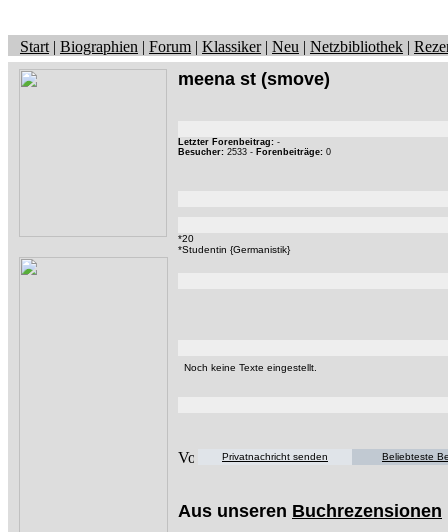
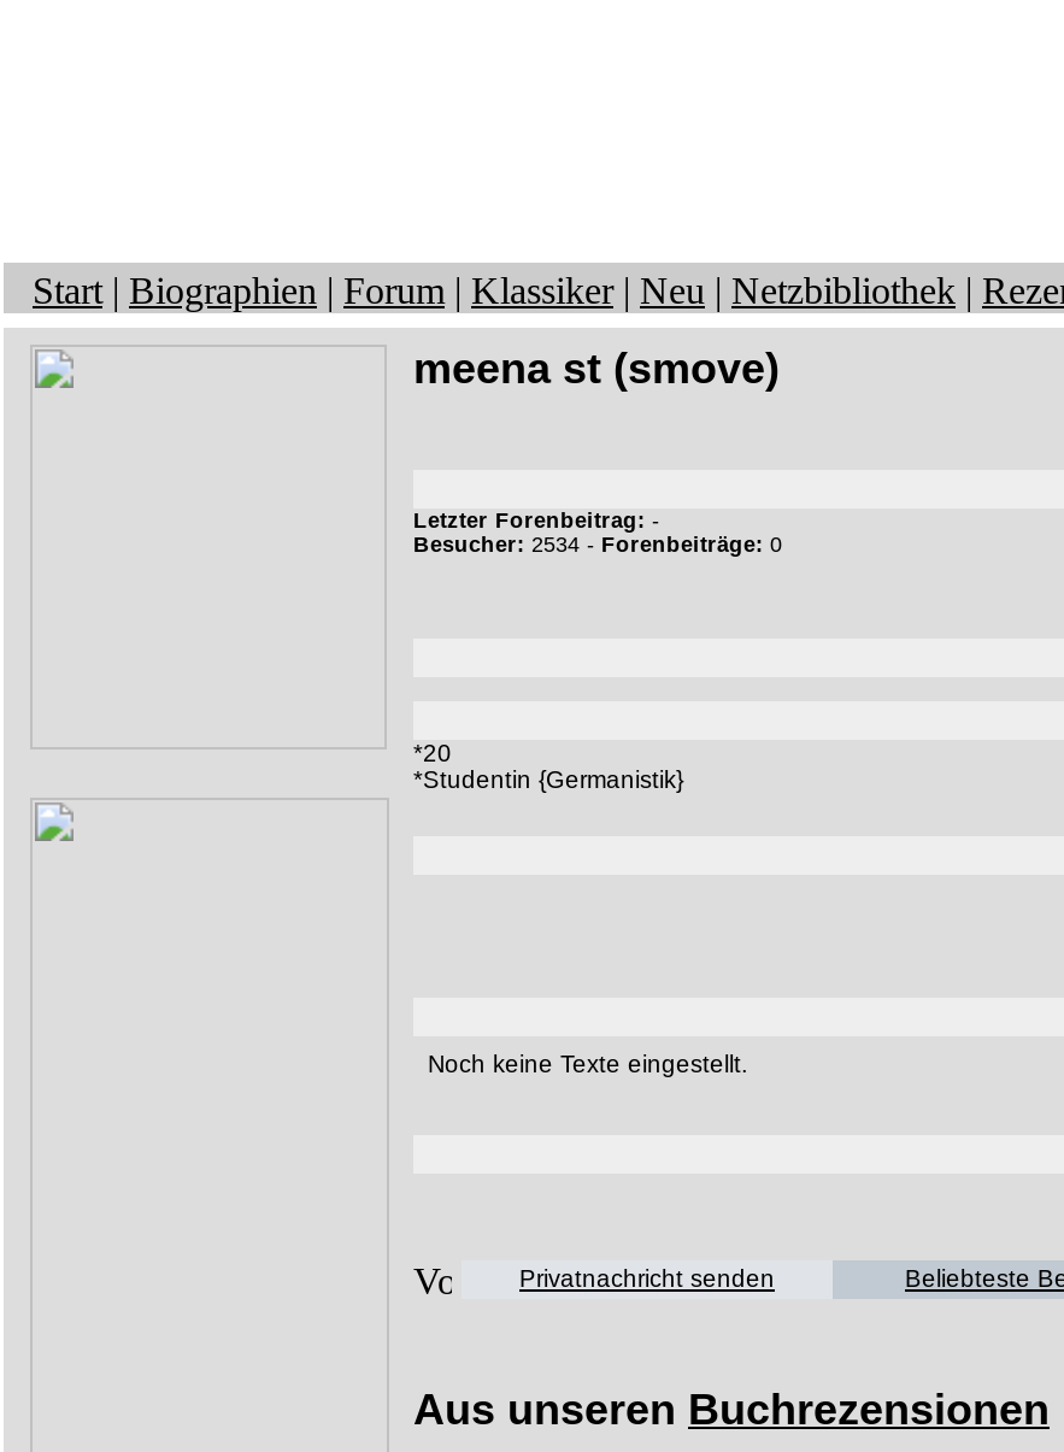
[178,147,331,157] Besucher: 2533 - Forenbeiträge: 0 -> [413,533,782,557] Besucher: 2534 - Forenbeiträge: 0

